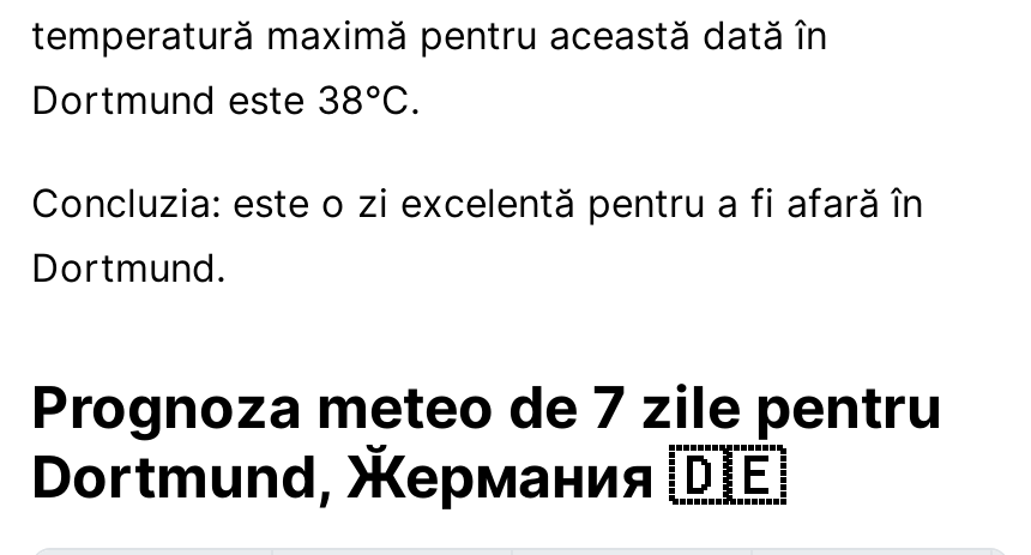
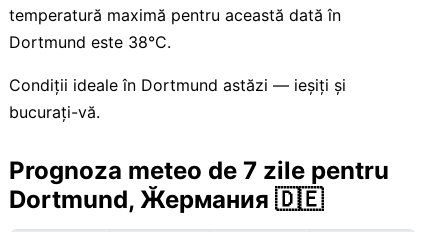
[31,179,923,291] Concluzia: este o zi excelentă pentru a fi afară în | Dortmund. -> [9,75,346,122] Condiții ideale în Dortmund astăzi — ieșiți și | bucurați-vă.

